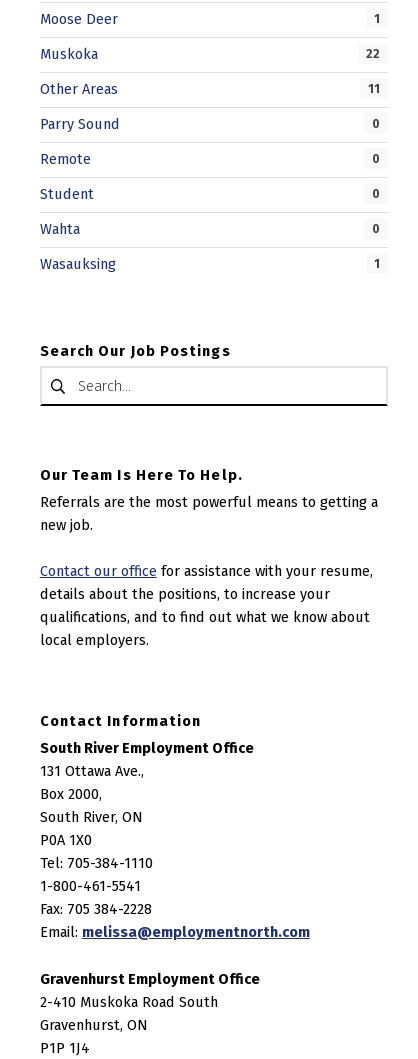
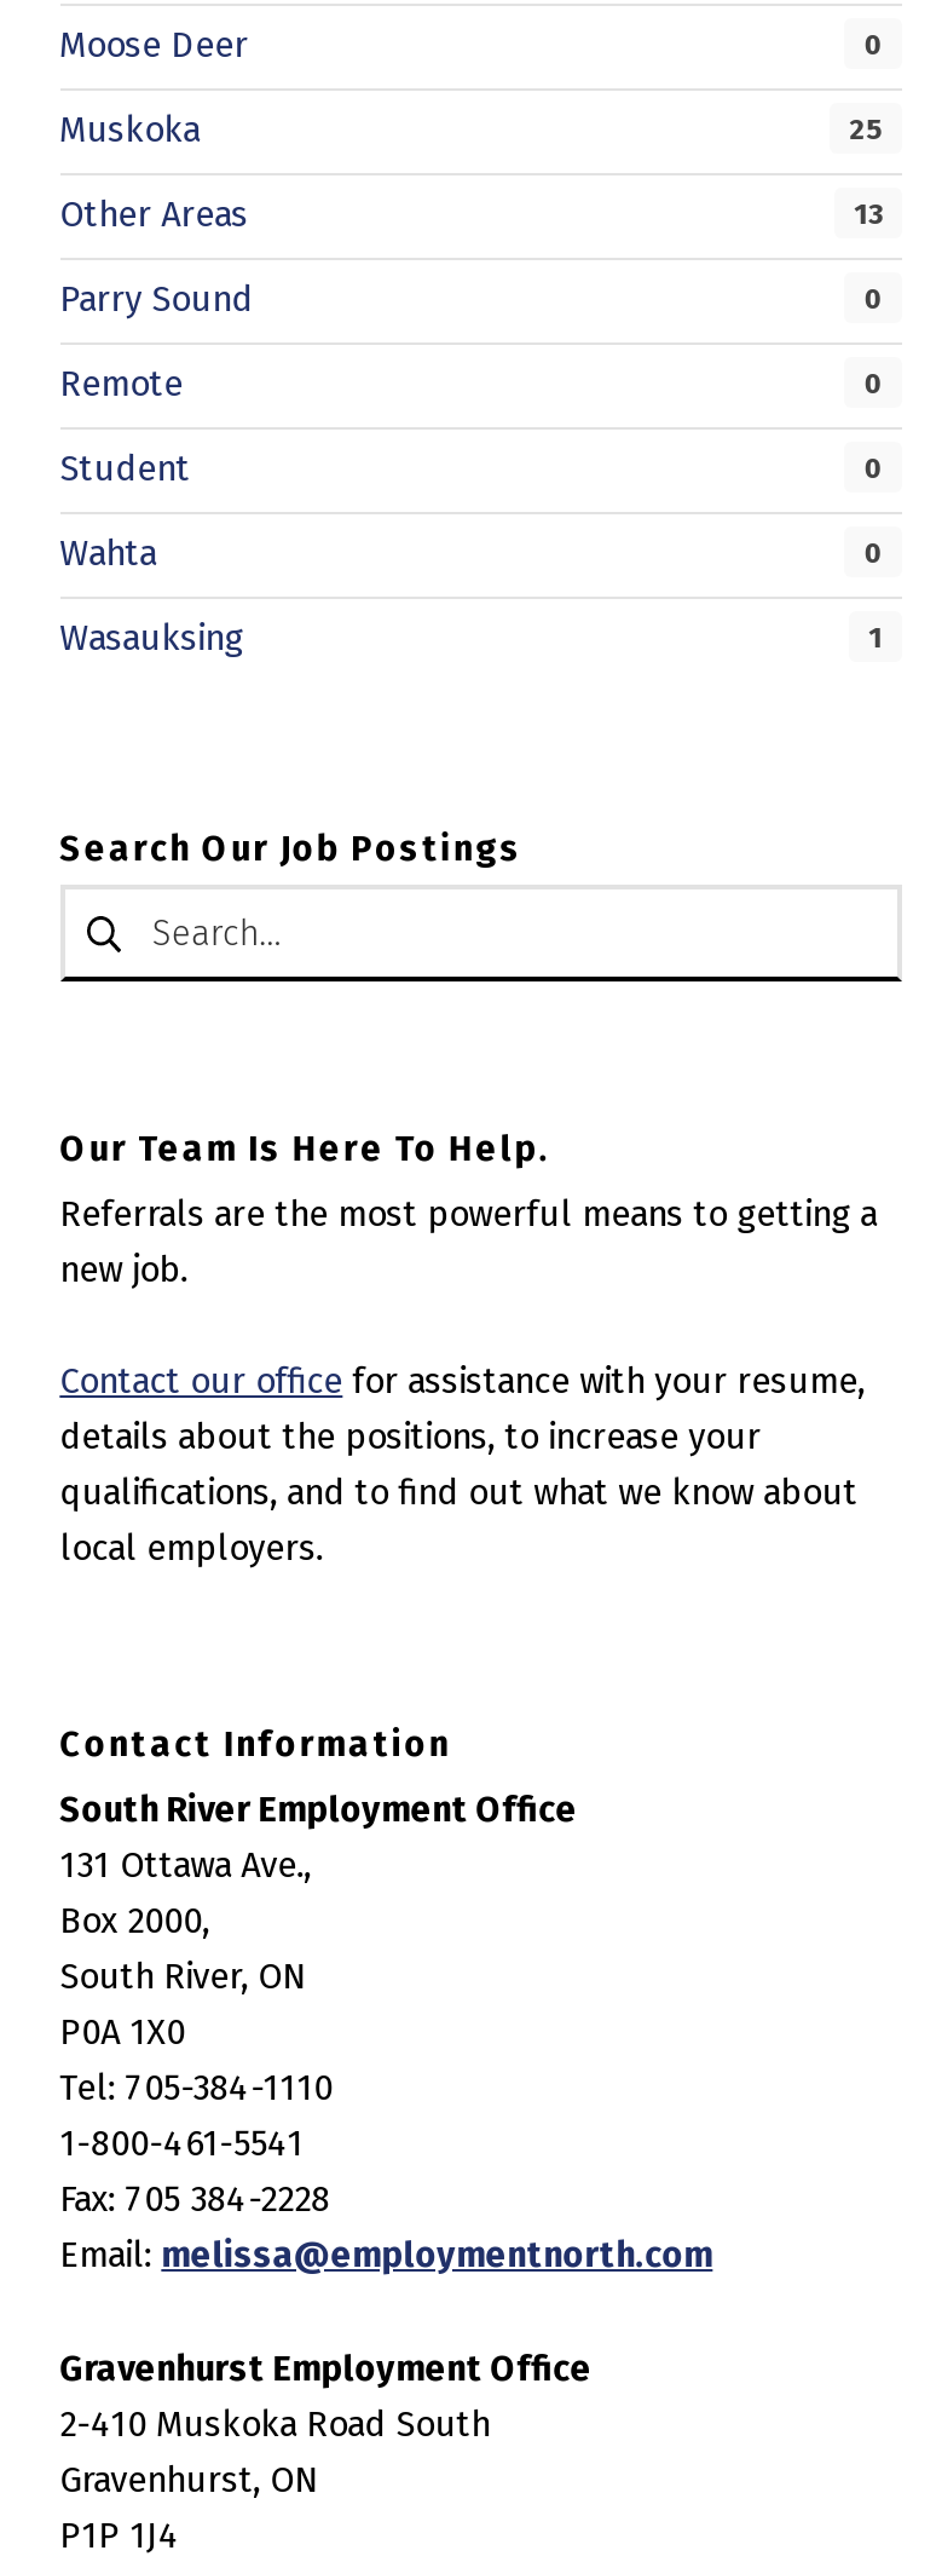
[374,12,380,26] 1 -> [864,29,883,62] 0
[366,47,380,61] 22 -> [850,113,883,147] 25
[368,82,380,96] 11 -> [854,198,883,232] 13

